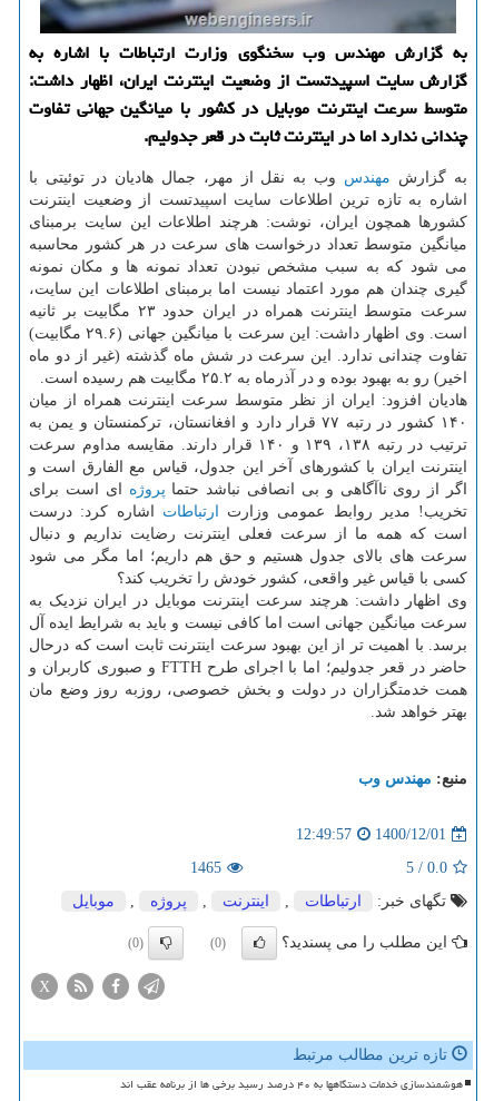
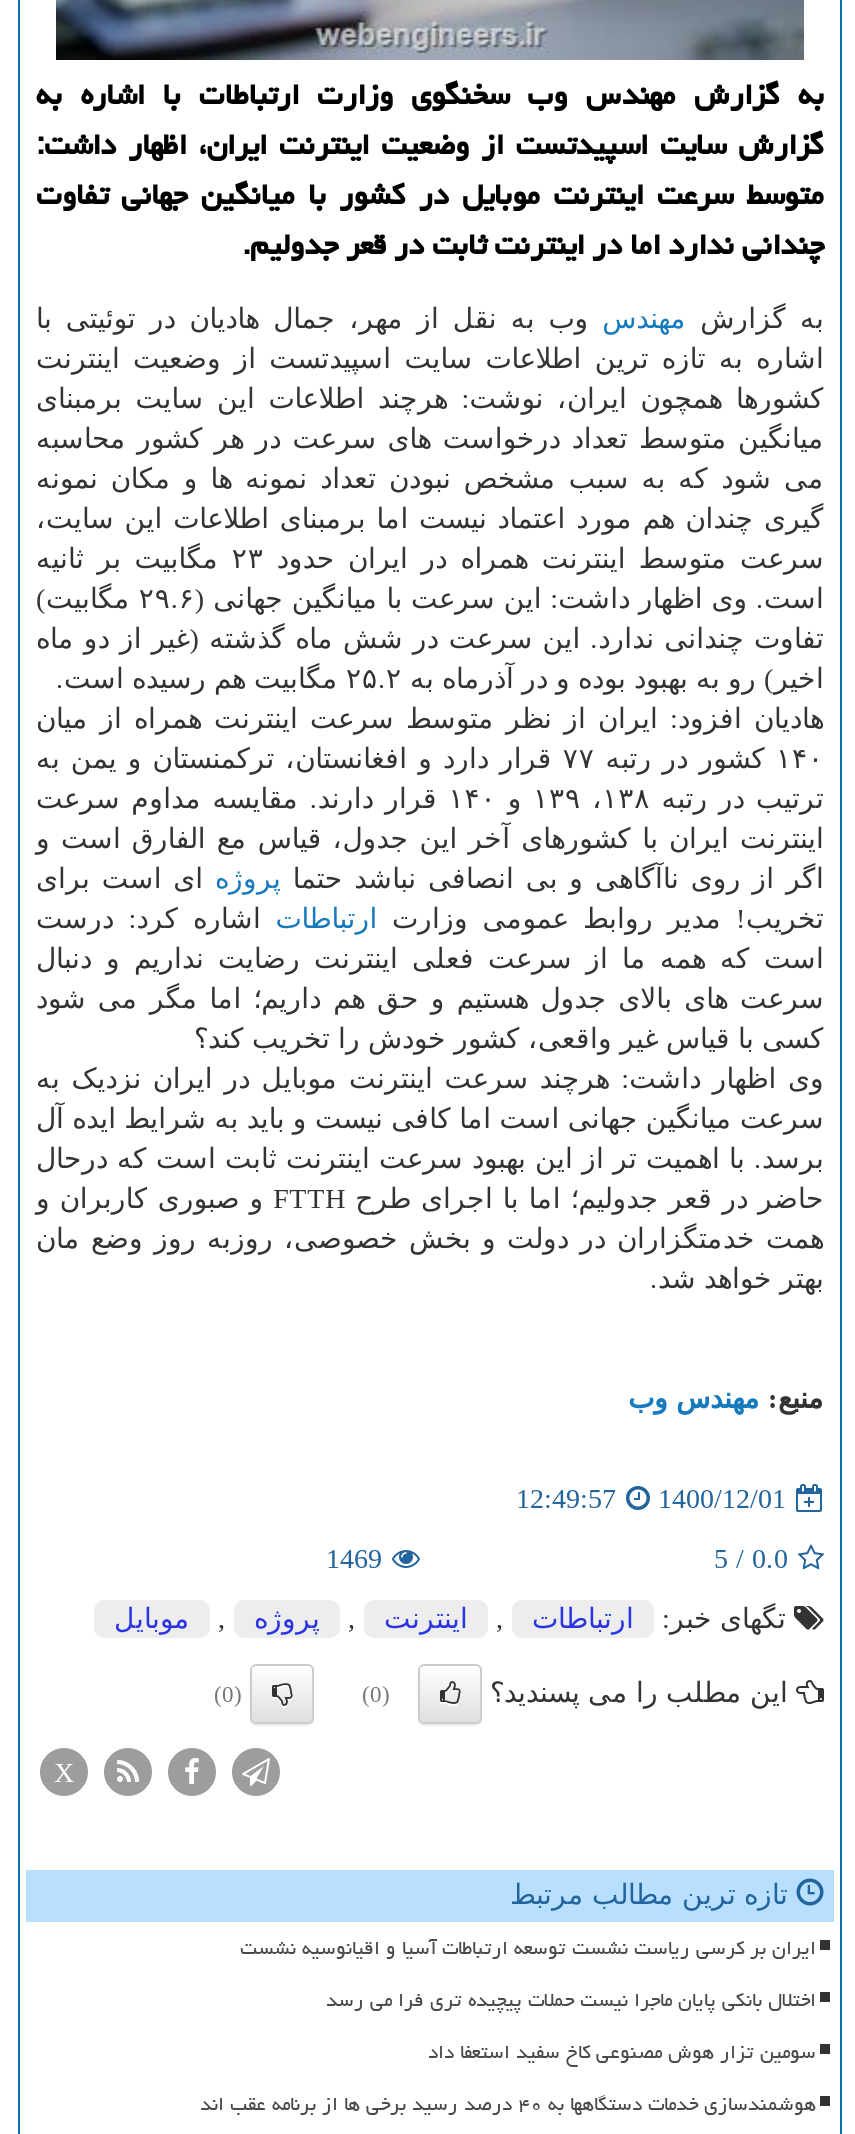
[190,860,221,877] 1465 -> [326,1545,382,1575] 1469
none -> [240,1929,816,2073] ایران بر کرسی ریاست نشست توسعه ارتباطات آسیا و اقیانوسیه نشست | اختلال بانکی پایان ماجرا نیست حملات پیچیده تری فرا می رسد | سومین تزار هوش مصنوعی کاخ سفید استعفا داد

